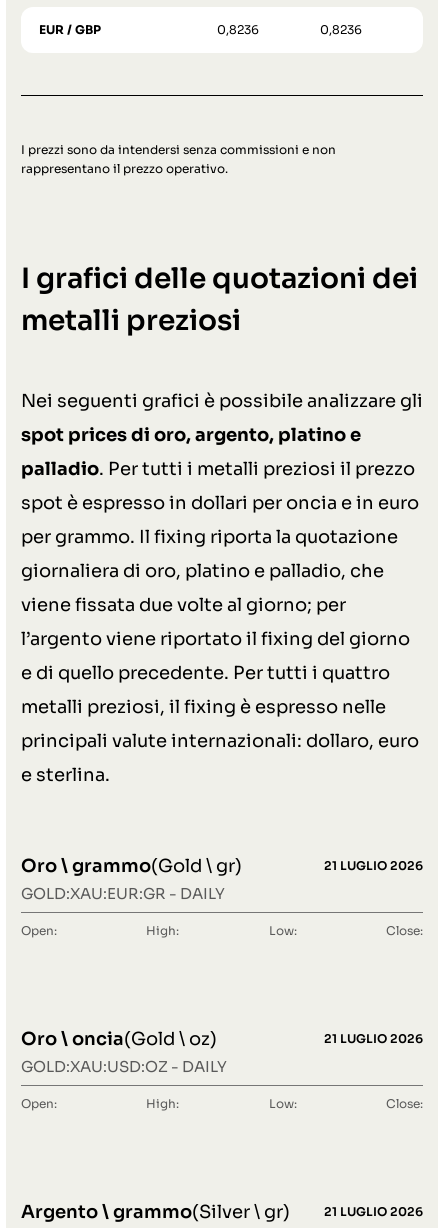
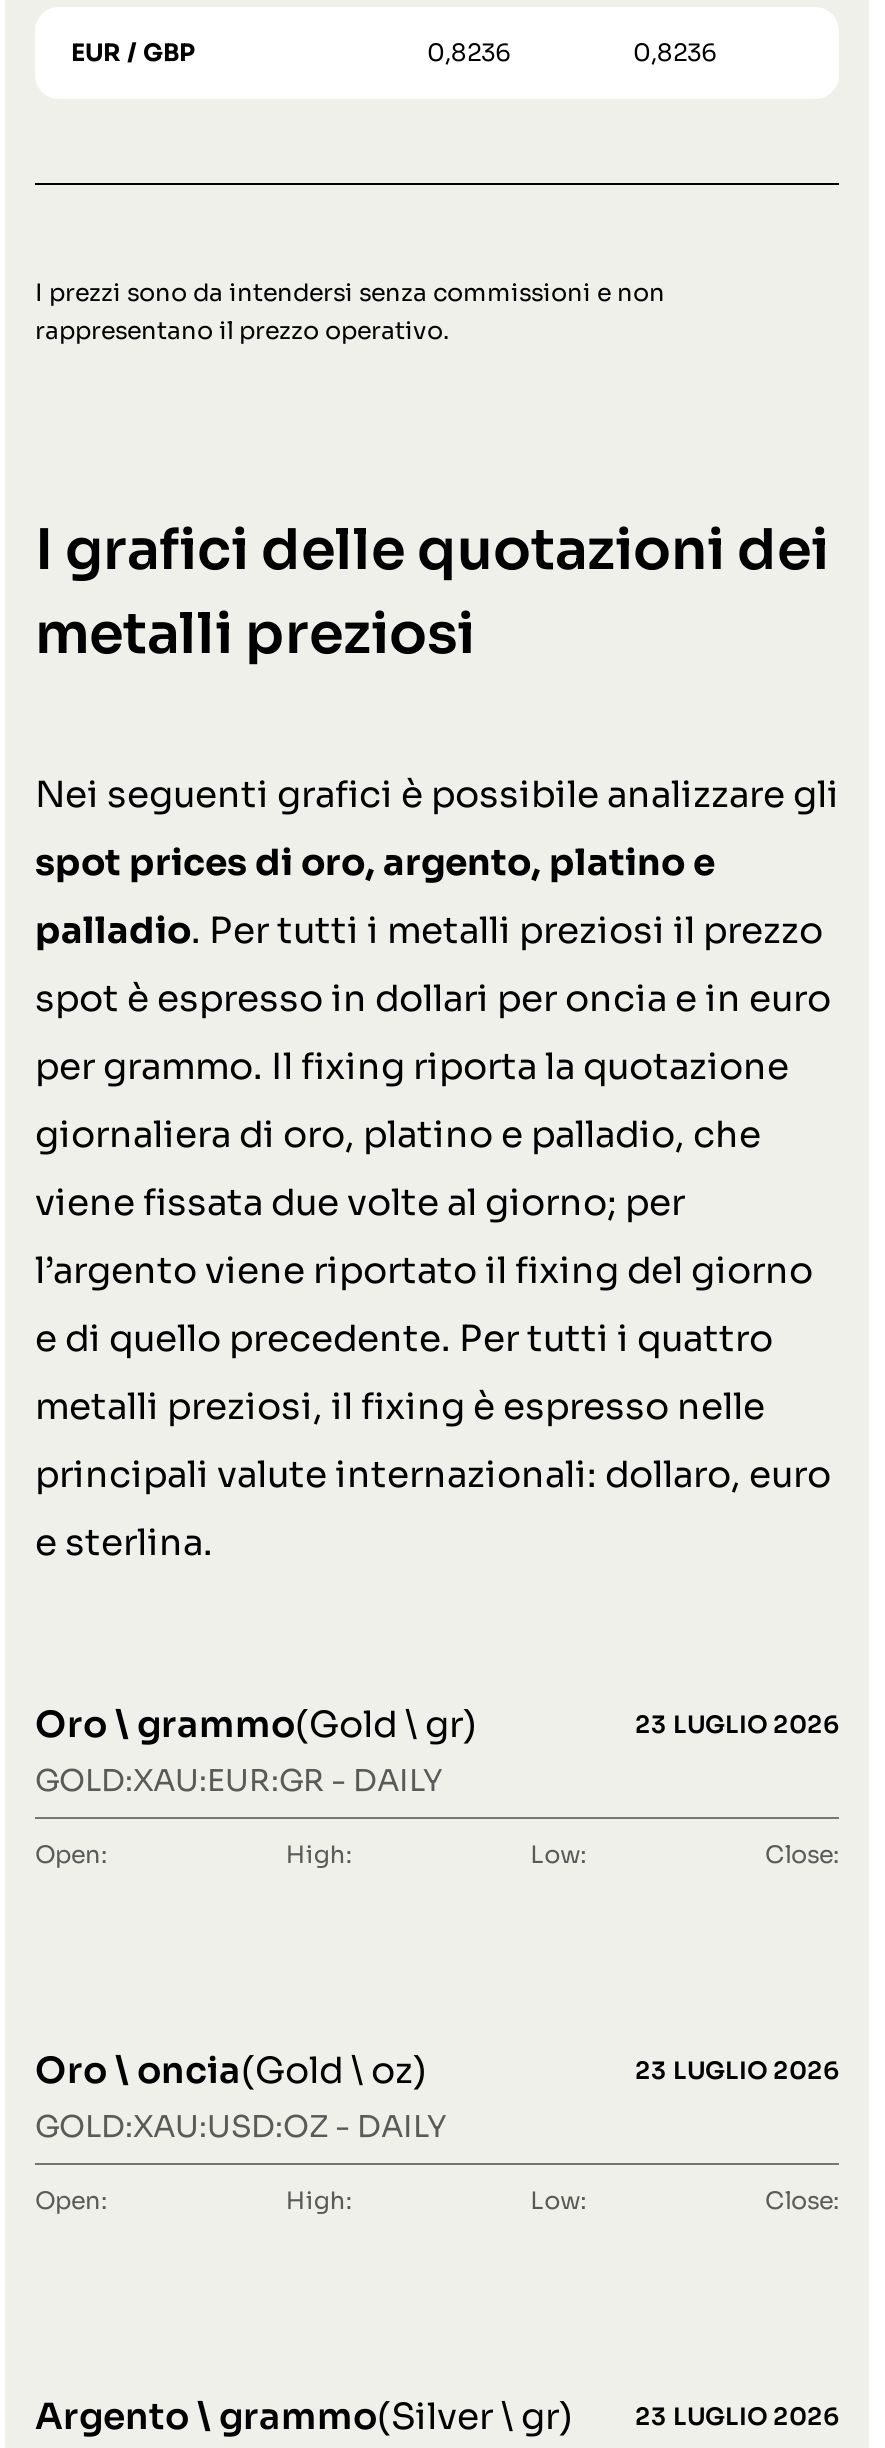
[324,858,423,873] 21 LUGLIO 2026 -> [635,1709,839,1739] 23 LUGLIO 2026
[324,1031,423,1046] 21 LUGLIO 2026 -> [635,2055,839,2085] 23 LUGLIO 2026
[324,1204,423,1219] 21 LUGLIO 2026 -> [635,2401,839,2431] 23 LUGLIO 2026

